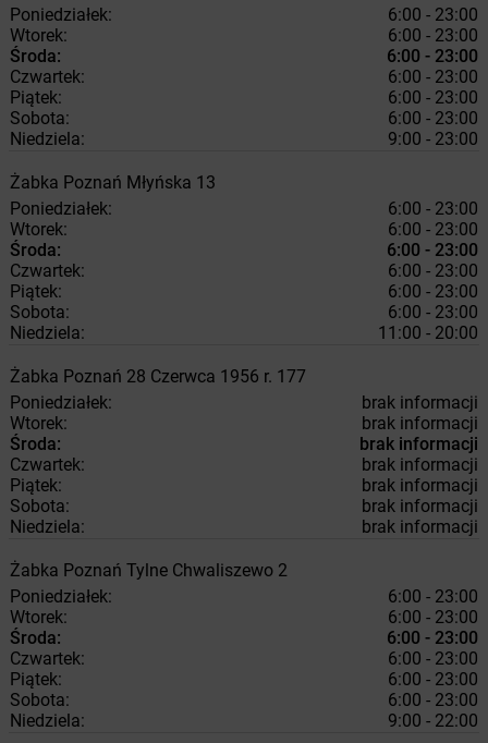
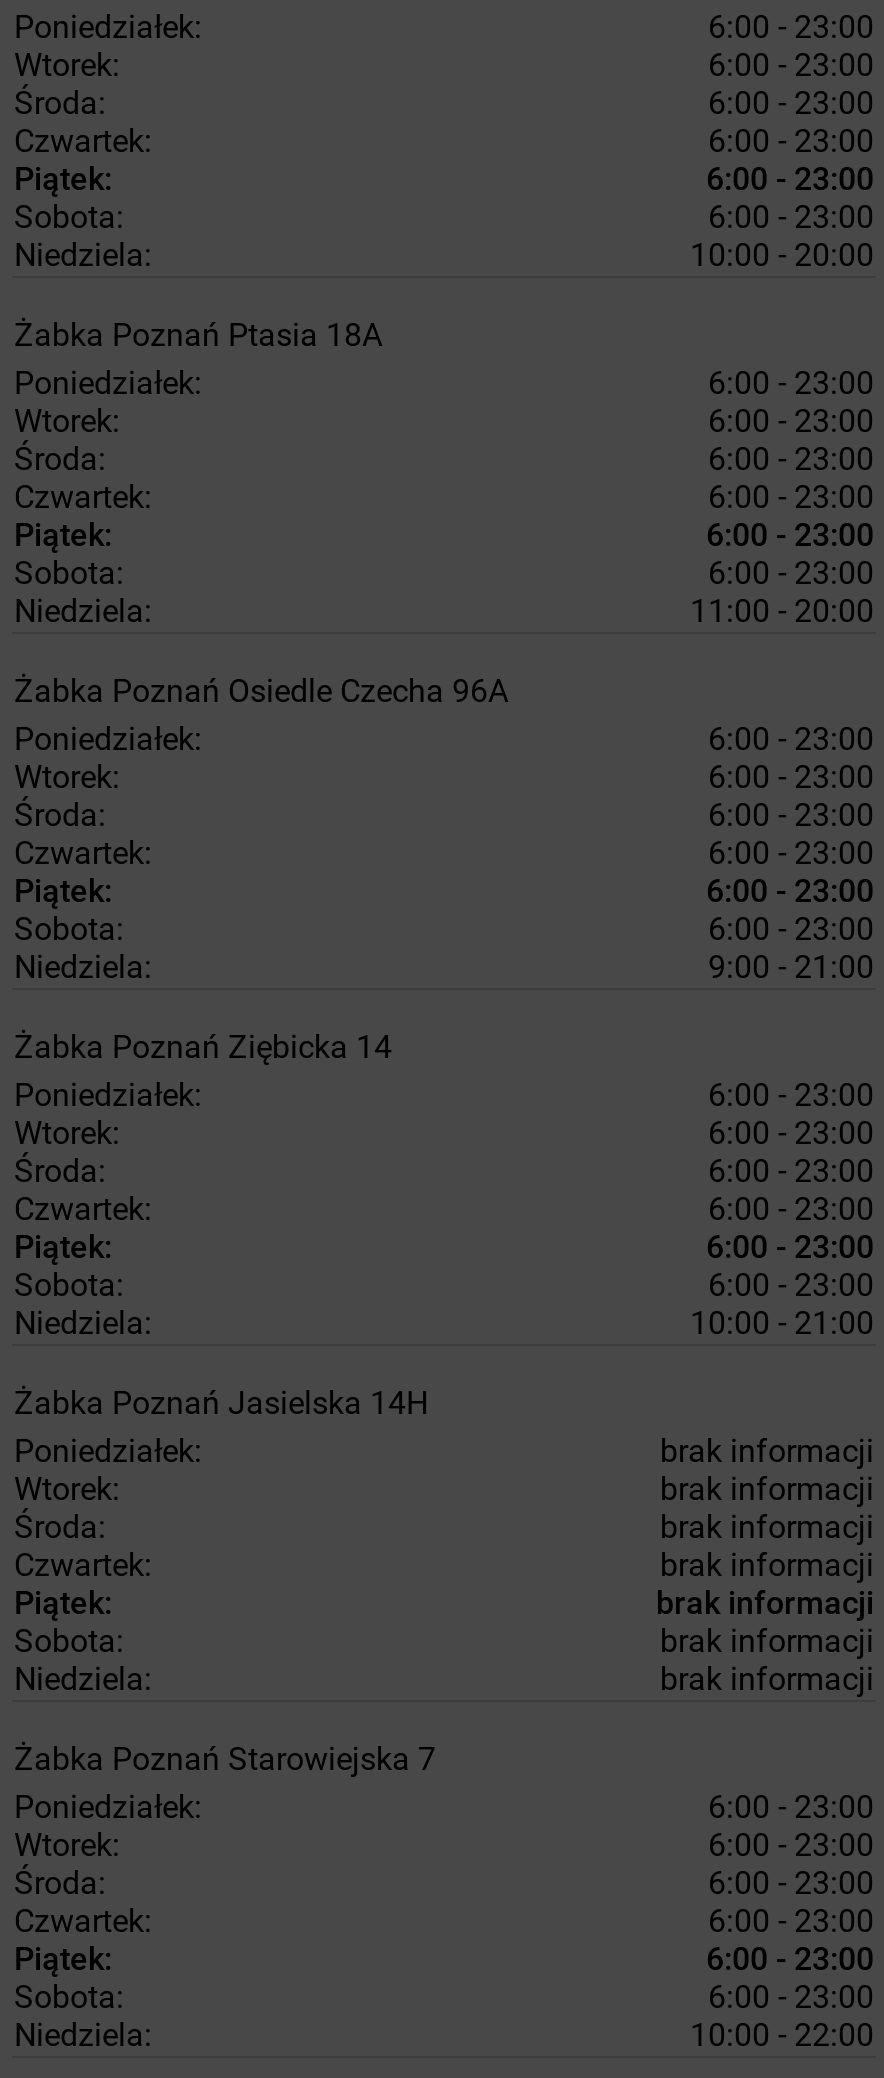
[388,129,478,149] 9:00 - 23:00 -> [690,236,874,274] 10:00 - 20:00
[10,172,216,193] Żabka Poznań Młyńska 13 -> [14,316,382,354] Żabka Poznań Ptasia 18A
[10,366,306,387] Żabka Poznań 28 Czerwca 1956 r. 177 -> [14,672,874,1422] Żabka Poznań Osiedle Czecha 96A | Poniedziałek: | 6:00 - 23:00 | Wtorek: | 6:00 - 23:00 | Środa: | 6:00 - 23:00 | Czwartek: | 6:00 - 23:00 | Piątek: | 6:00 - 23:00 | Sobota: | 6:00 - 23:00 | Niedziela: | 9:00 - 21:00 | Żabka Poznań Ziębicka 14 | Poniedziałek: | 6:00 - 23:00 | Wtorek: | 6:00 - 23:00 | Środa: | 6:00 - 23:00 | Czwartek: | 6:00 - 23:00 | Piątek: | 6:00 - 23:00 | Sobota: | 6:00 - 23:00 | Niedziela: | 10:00 - 21:00 | Żabka Poznań Jasielska 14H
[10,560,288,581] Żabka Poznań Tylne Chwaliszewo 2 -> [14,1740,436,1778] Żabka Poznań Starowiejska 7
[388,710,478,731] 9:00 - 22:00 -> [690,2016,874,2054] 10:00 - 22:00

